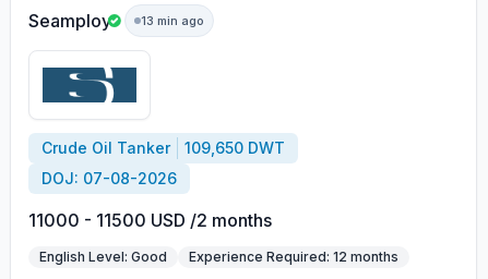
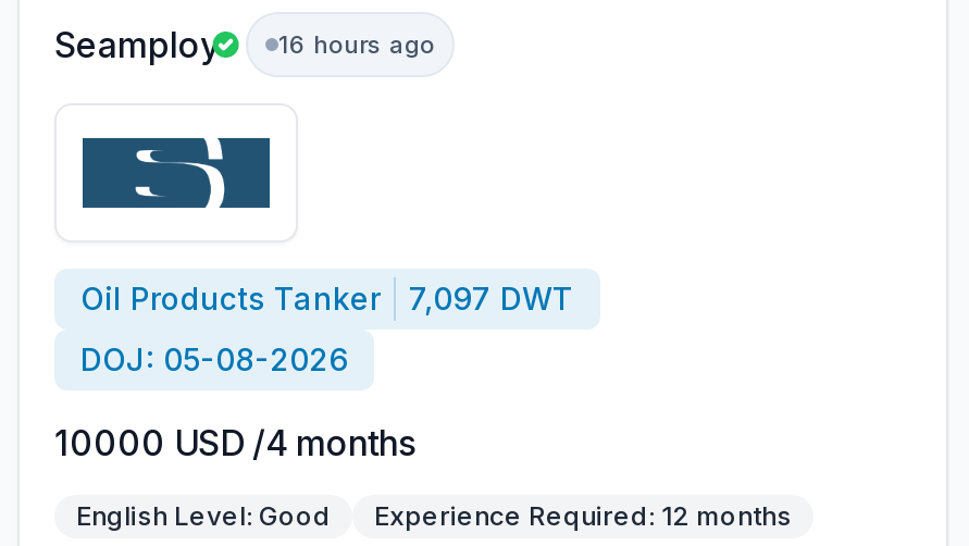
[28,10,204,32] Seamploy 13 min ago -> [54,23,435,66] Seamploy 16 hours ago
[41,138,285,157] Crude Oil Tanker | 109,650 DWT -> [80,280,574,317] Oil Products Tanker | 7,097 DWT
[41,169,177,187] DOJ: 07-08-2026 -> [80,340,348,377] DOJ: 05-08-2026
[28,209,272,231] 11000 - 11500 USD /2 months -> [54,421,415,464] 10000 USD /4 months

